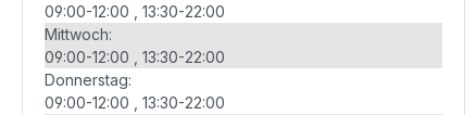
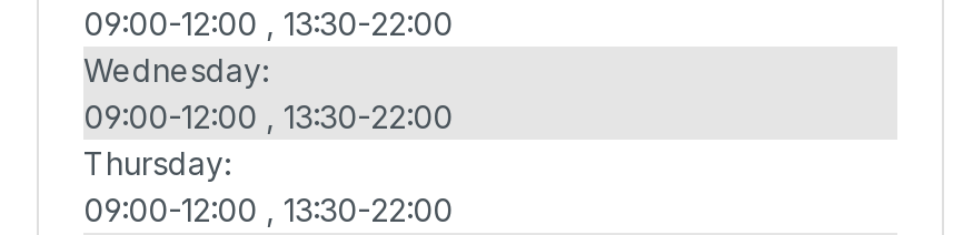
[45,25,112,43] Mittwoch: -> [83,51,268,89] Wednesday:
[45,71,131,89] Donnerstag: -> [83,144,230,182] Thursday:

